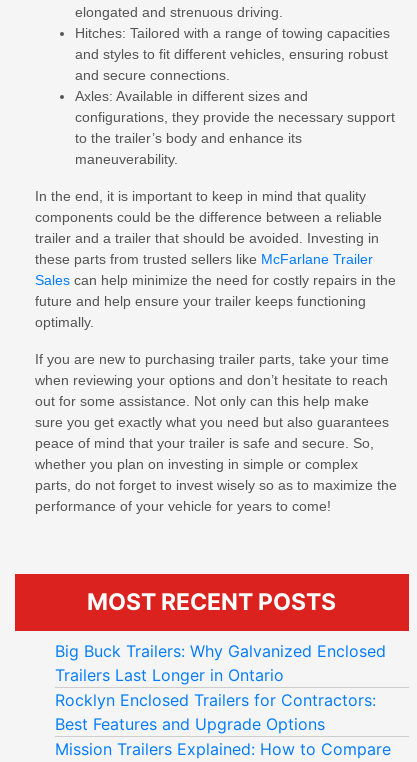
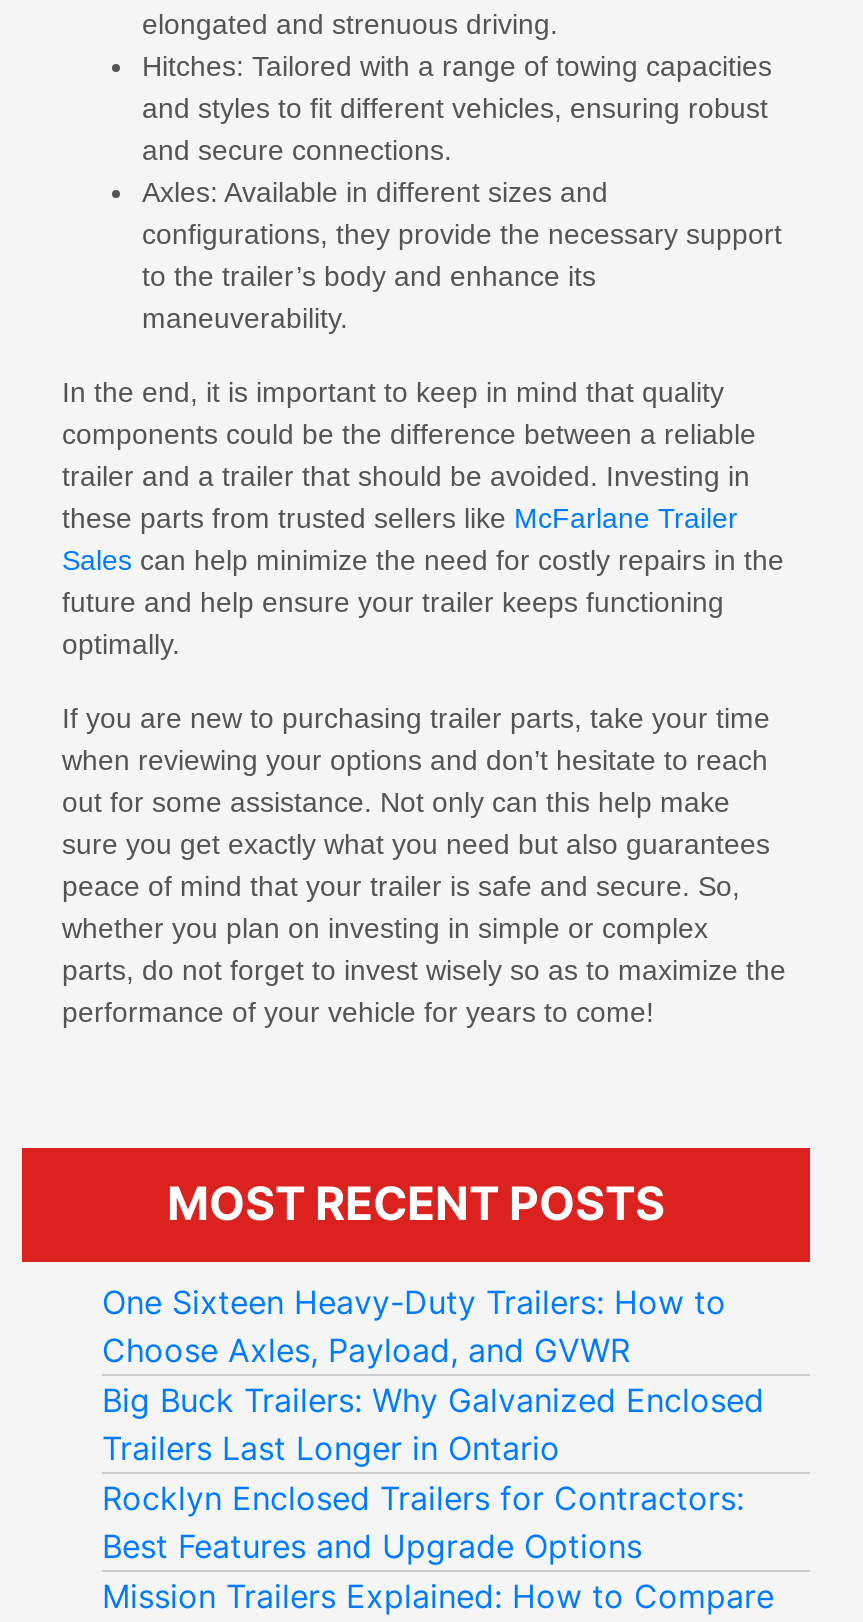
none -> [102,1282,726,1370] One Sixteen Heavy-Duty Trailers: How to | Choose Axles, Payload, and GVWR

